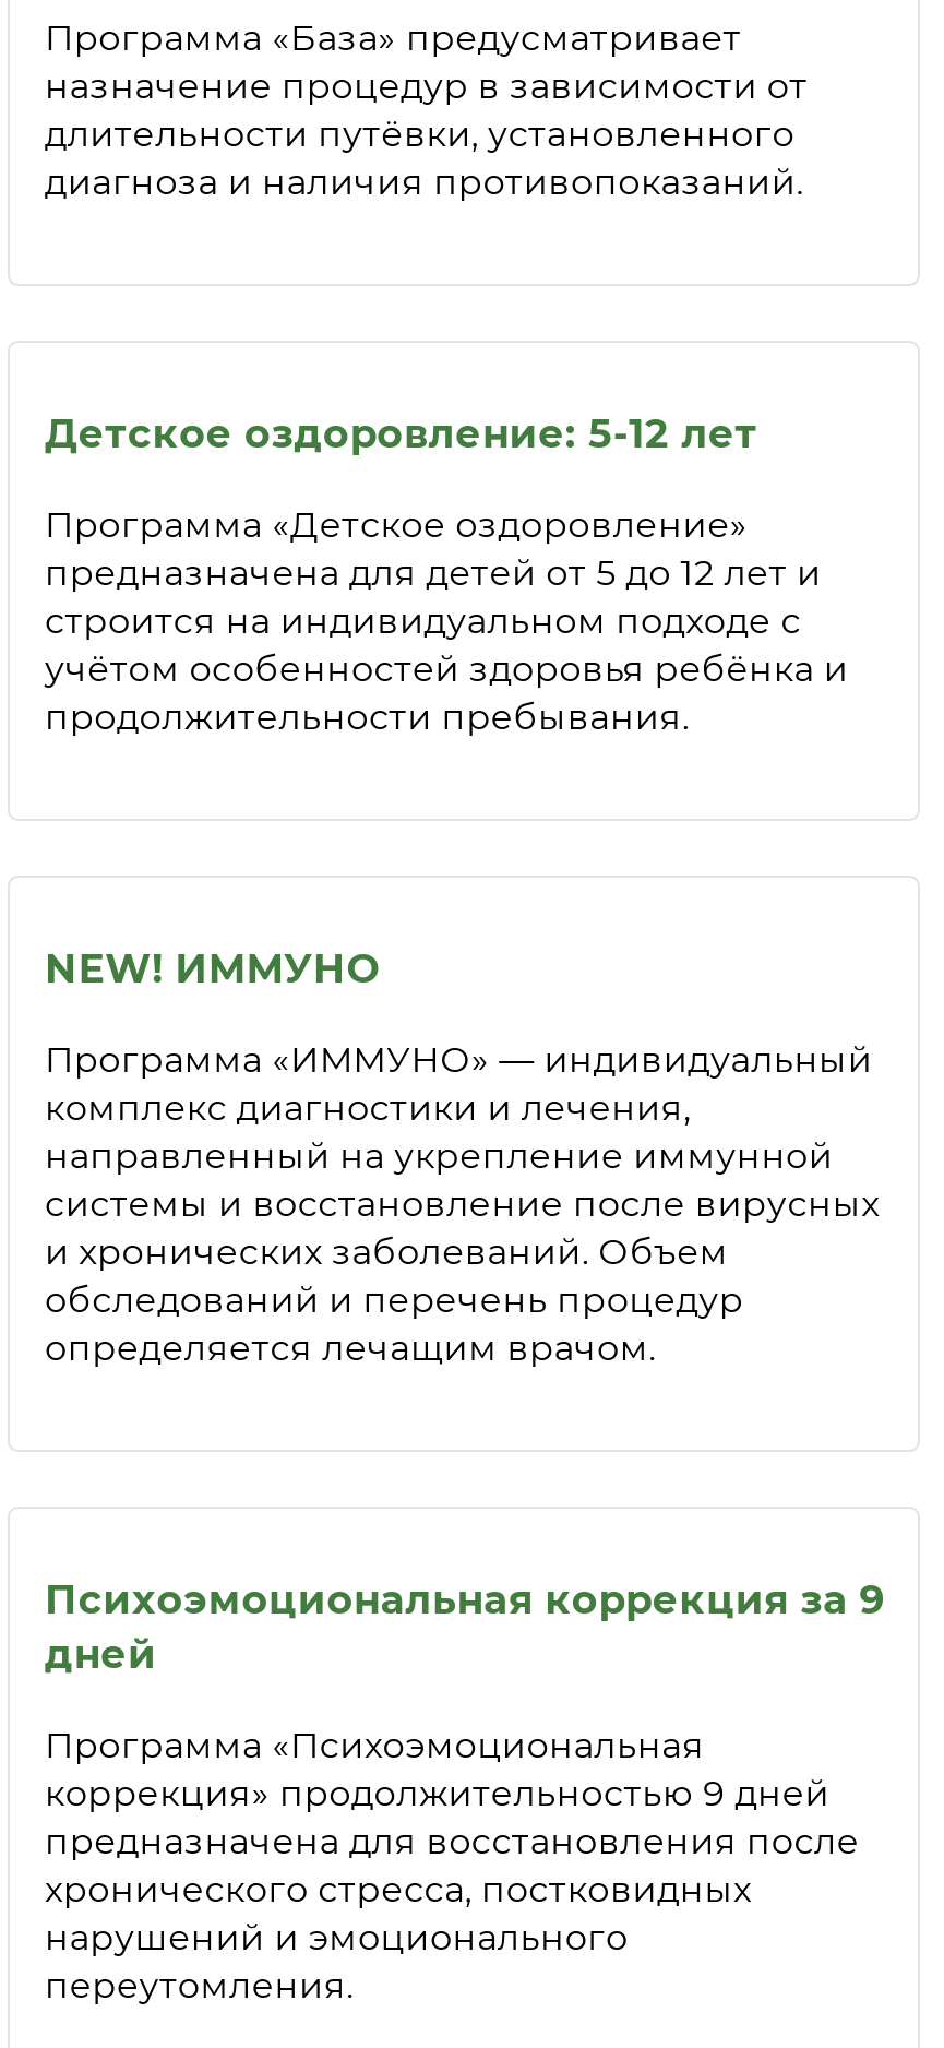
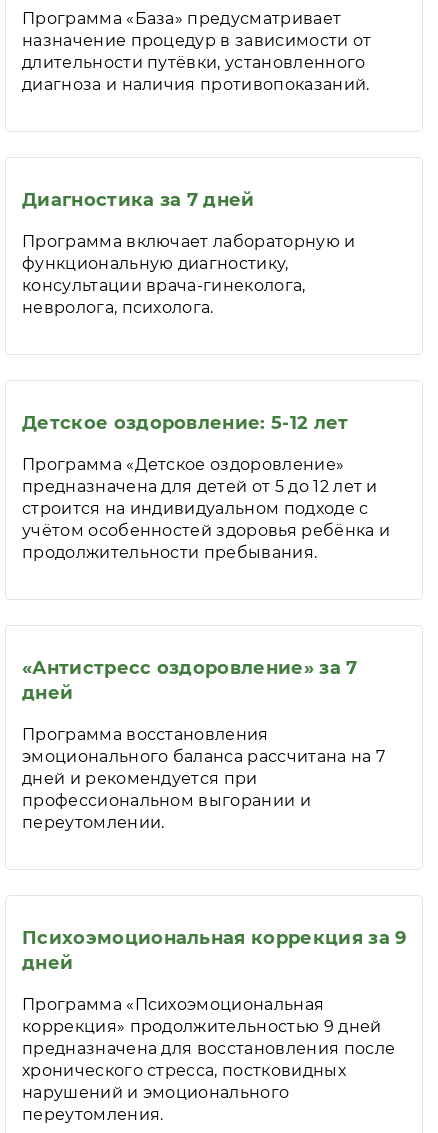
none -> [22,189,356,317] Диагностика за 7 дней | Программа включает лабораторную и | функциональную диагностику, | консультации врача-гинеколога, | невролога, психолога.
moved [45,410,848,738] -> [22,412,390,562]: Детское оздоровление: 5-12 лет | Программа «Детское оздоровление» | предназначена для детей от 5 до 12 лет и | строится на индивидуальном подходе с | учётом особенностей здоровья ребёнка и | продолжительности пребывания.
[45,945,380,993] NEW! ИММУНО -> [22,657,358,704] «Антистресс оздоровление» за 7 | дней
[45,1039,880,1369] Программа «ИММУНО» — индивидуальный | комплекс диагностики и лечения, | направленный на укрепление иммунной | системы и восстановление после вирусных | и хронических заболеваний. Объем | обследований и перечень процедур | определяется лечащим врачом. -> [22,725,385,832] Программа восстановления | эмоционального баланса рассчитана на 7 | дней и рекомендуется при | профессиональном выгорании и | переутомлении.

